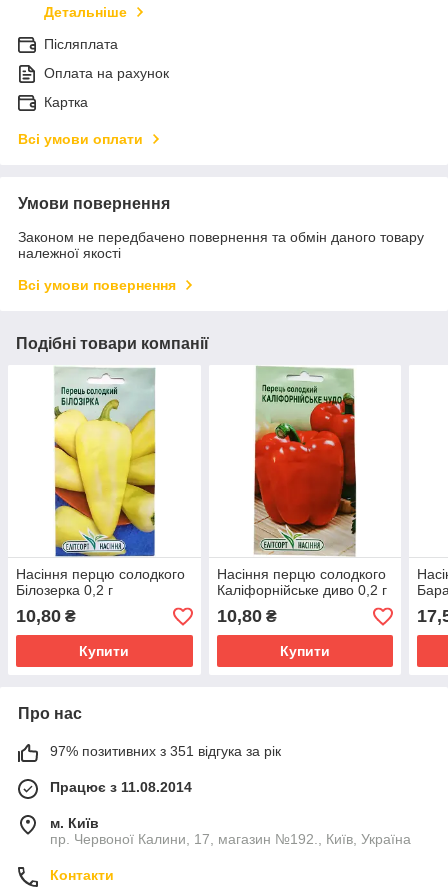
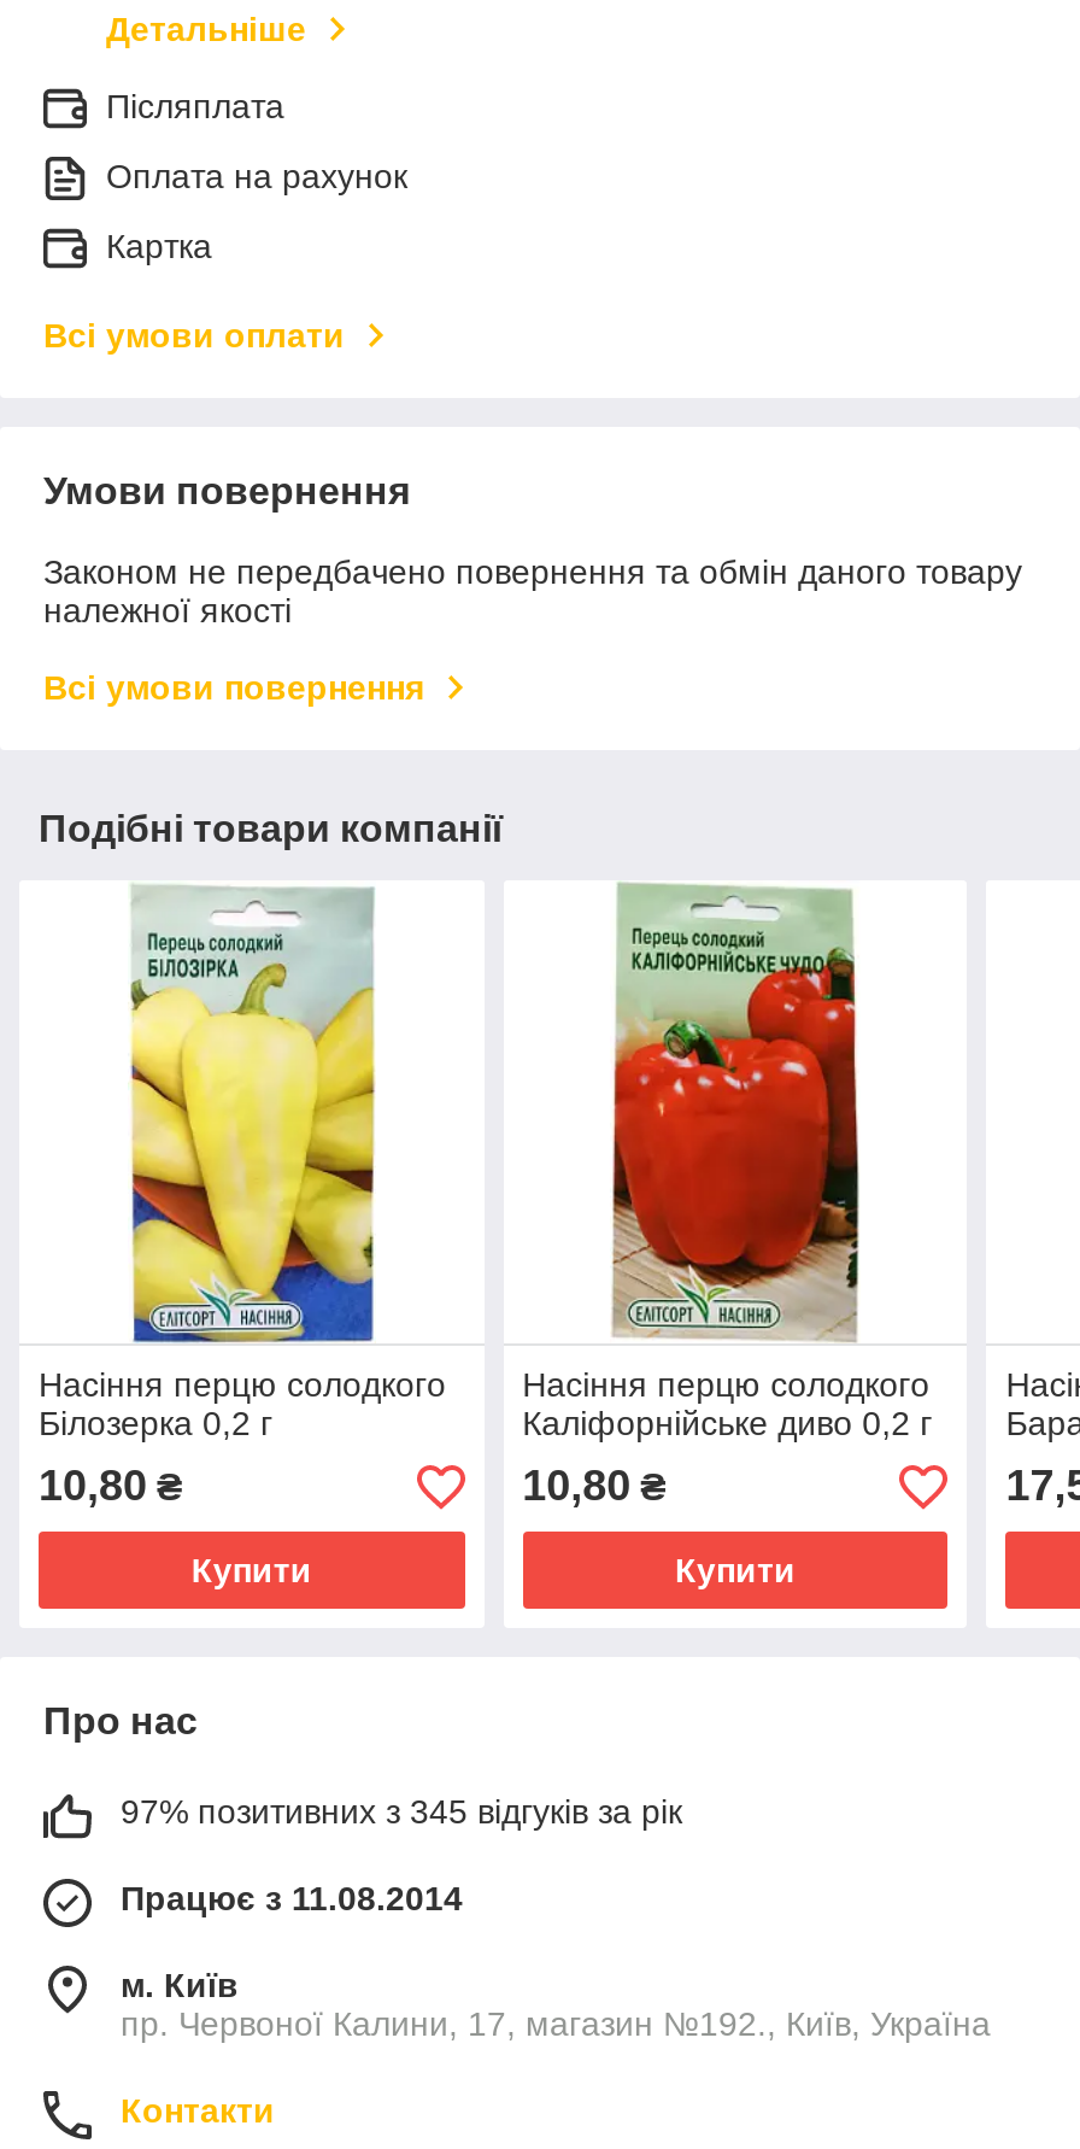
[50,743,281,759] 97% позитивних з 351 відгука за рік -> [121,1793,682,1832] 97% позитивних з 345 відгуків за рік

